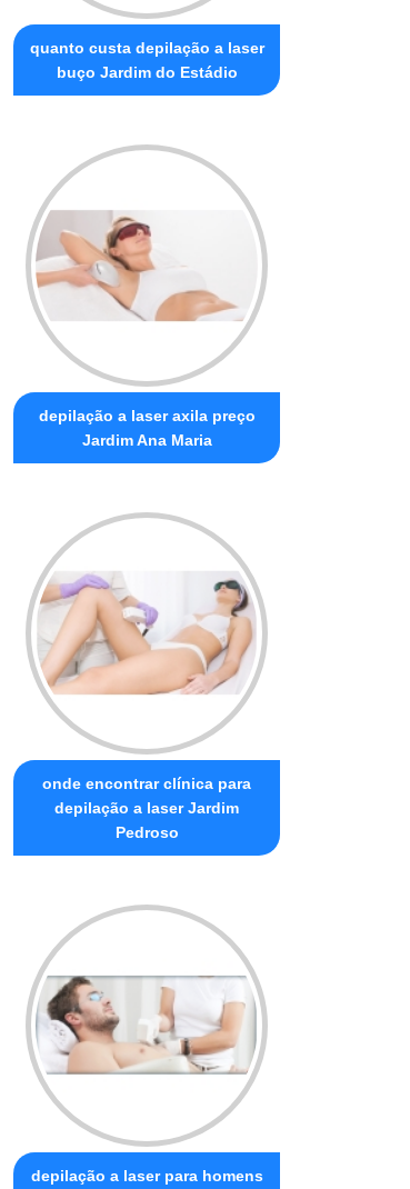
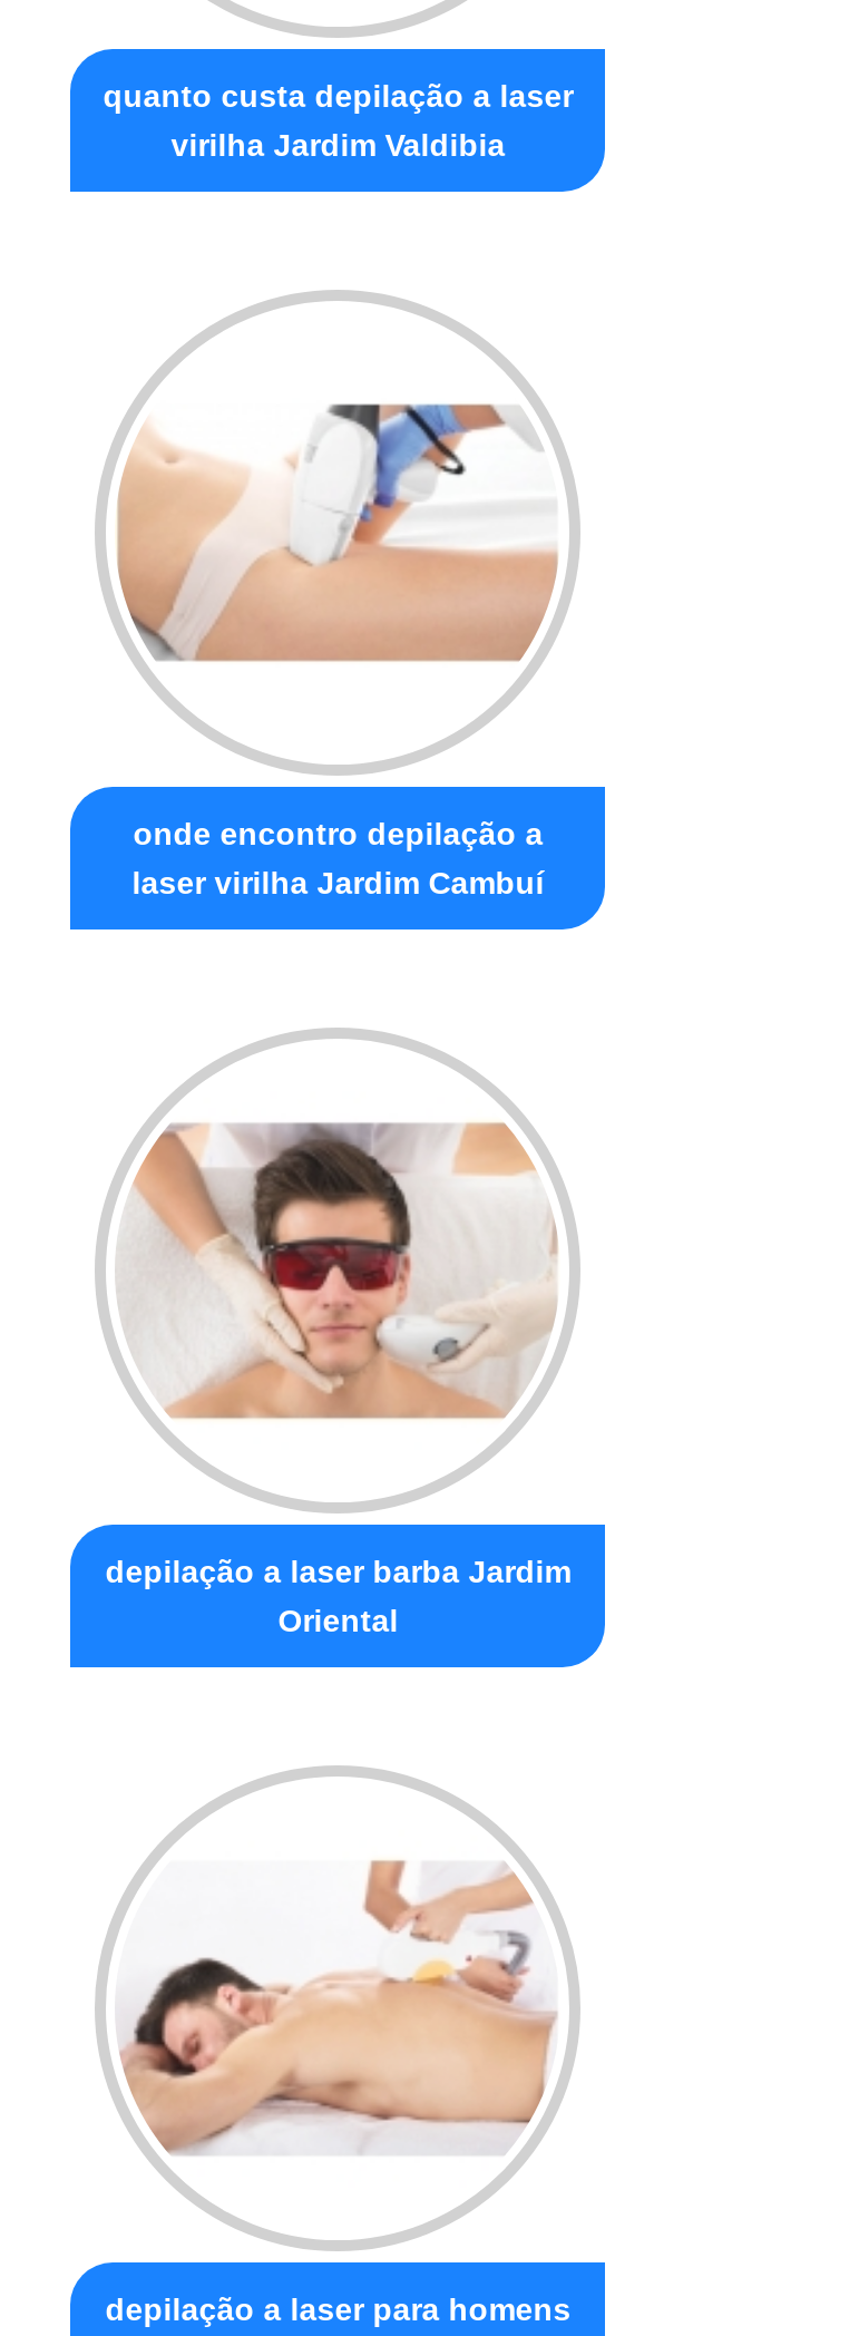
[56,63,237,81] buço Jardim do Estádio -> [171,127,505,162] virilha Jardim Valdibia
[39,204,251,330] [image] -> [117,403,556,664] [image]
[39,406,255,449] depilação a laser axila preço | Jardim Ana Maria -> [132,815,544,900] onde encontro depilação a | laser virilha Jardim Cambuí
[41,560,252,707] [image] -> [135,1121,556,1420] [image]
[42,774,251,841] onde encontrar clínica para | depilação a laser Jardim | Pedroso -> [105,1553,571,1638] depilação a laser barba Jardim | Oriental
[36,952,257,1098] [image] -> [121,1859,556,2153] [image]

